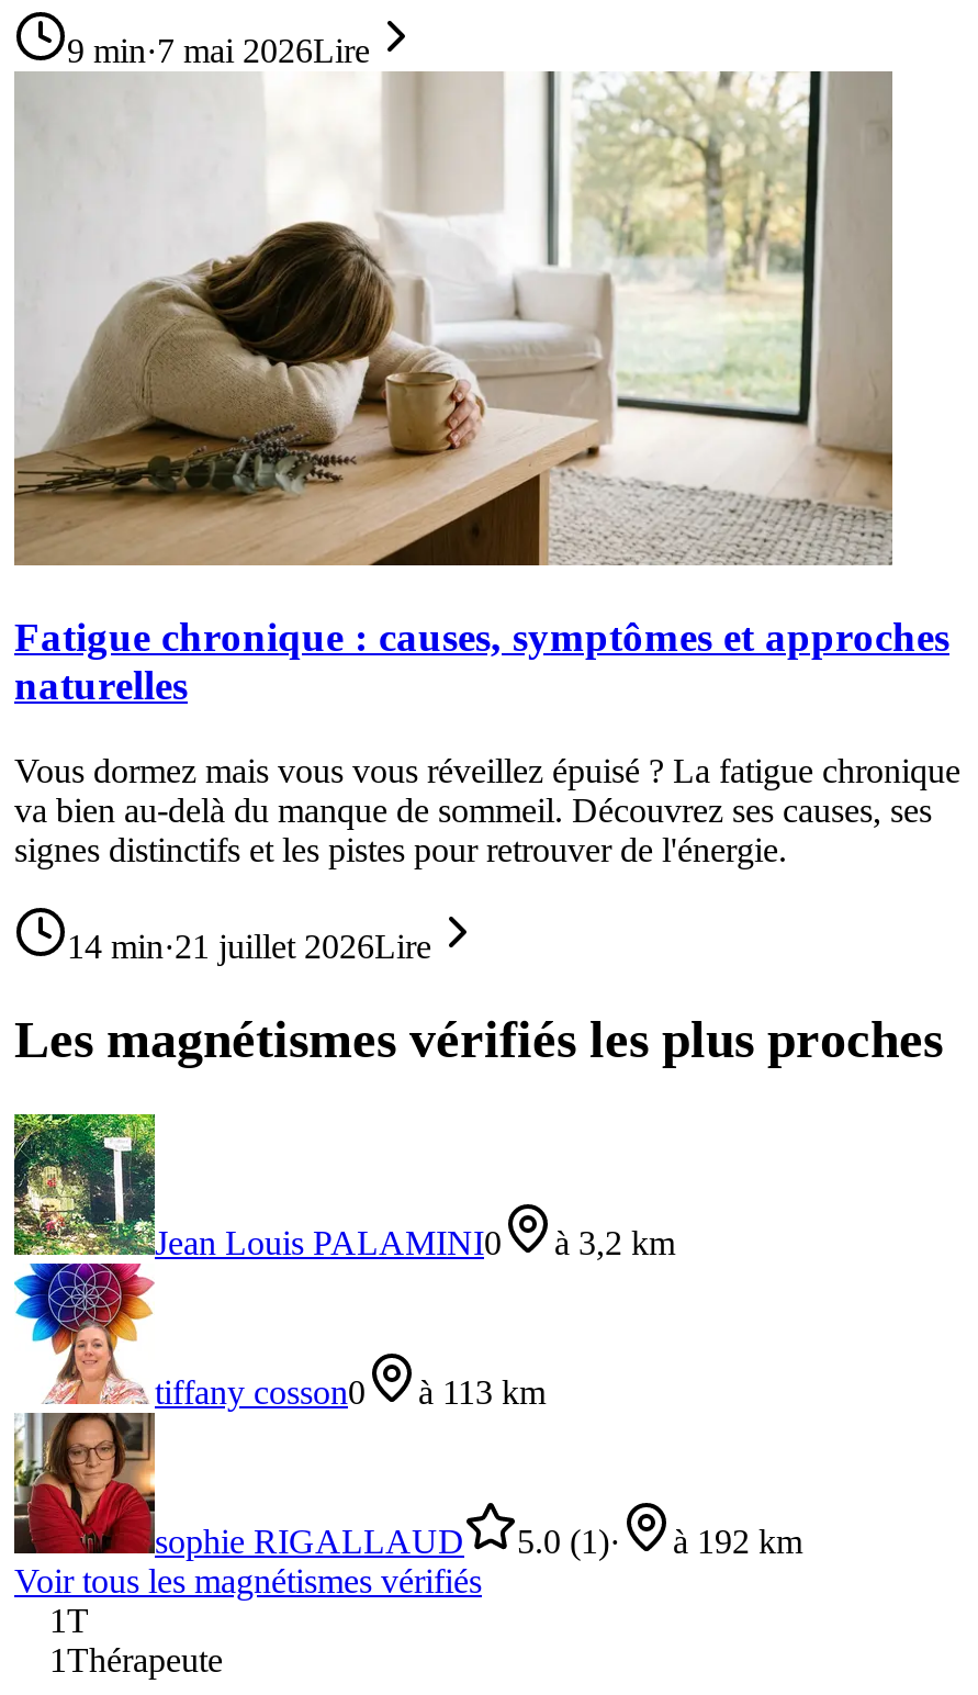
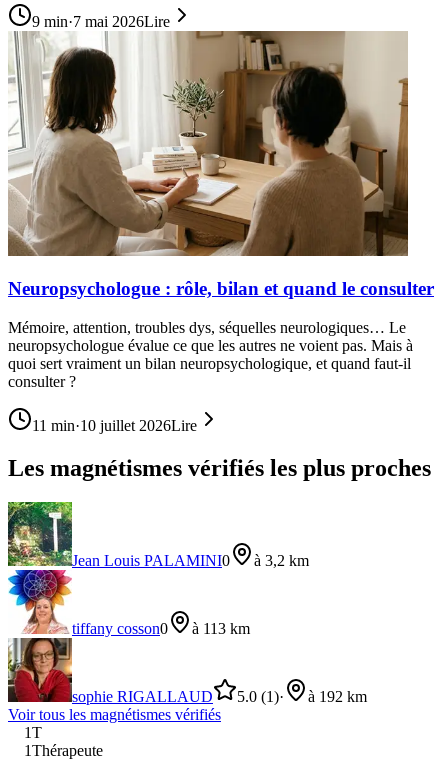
[14,69,949,709] [image] | Fatigue chronique : causes, symptômes et approches | naturelles -> [8,30,434,299] [image] | Neuropsychologue : rôle, bilan et quand le consulter
[14,752,960,869] Vous dormez mais vous vous réveillez épuisé ? La fatigue chronique | va bien au-delà du manque de sommeil. Découvrez ses causes, ses | signes distinctifs et les pistes pour retrouver de l'énergie. -> [8,319,413,390] Mémoire, attention, troubles dys, séquelles neurologiques… Le | neuropsychologue évalue ce que les autres ne voient pas. Mais à | quoi sert vraiment un bilan neuropsychologique, et quand faut-il | consulter ?
[67,928,431,965] 14 min·21 juillet 2026Lire -> [32,417,197,434] 11 min·10 juillet 2026Lire

